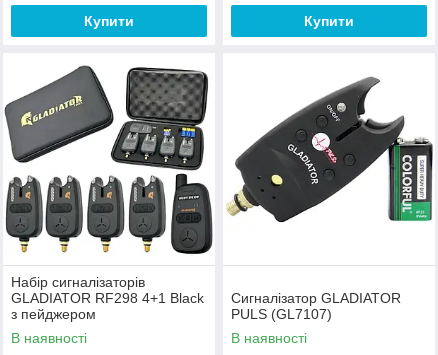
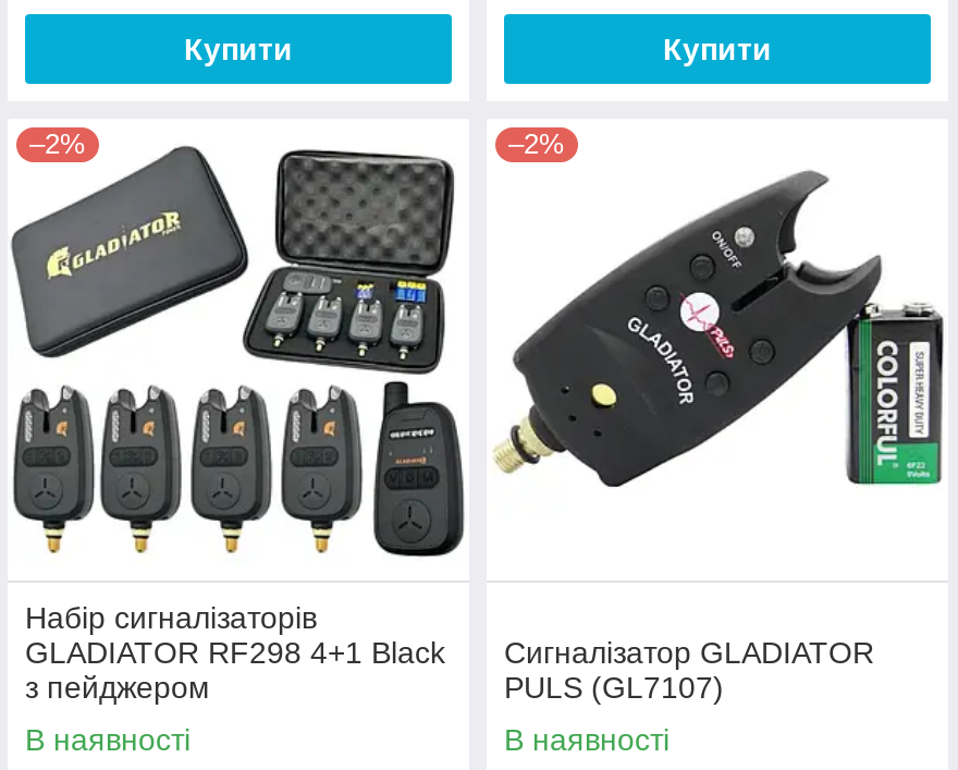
none -> [29,127,86,160] –2%
none -> [508,127,565,160] –2%

